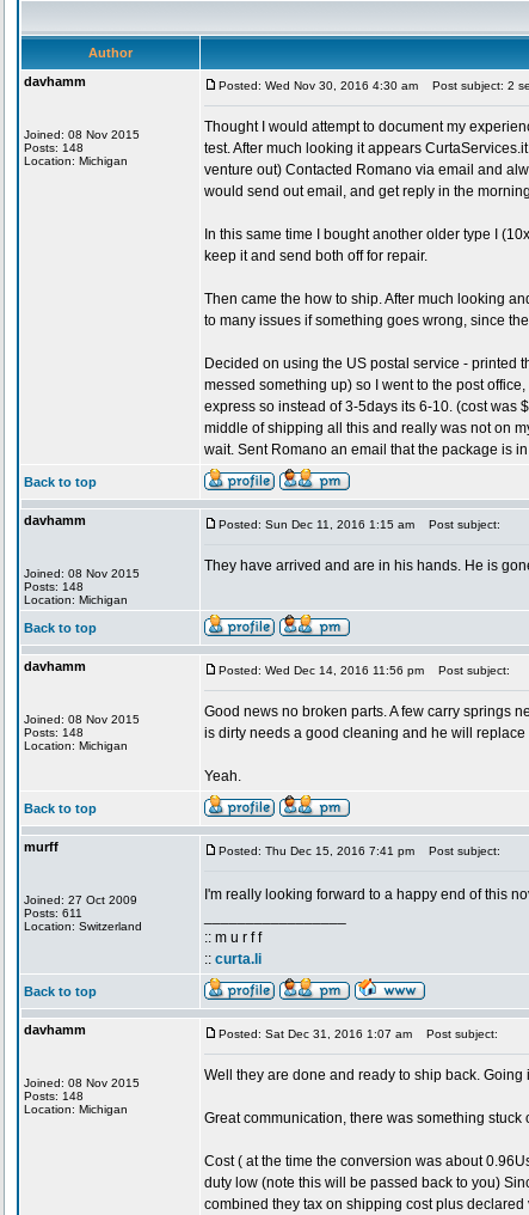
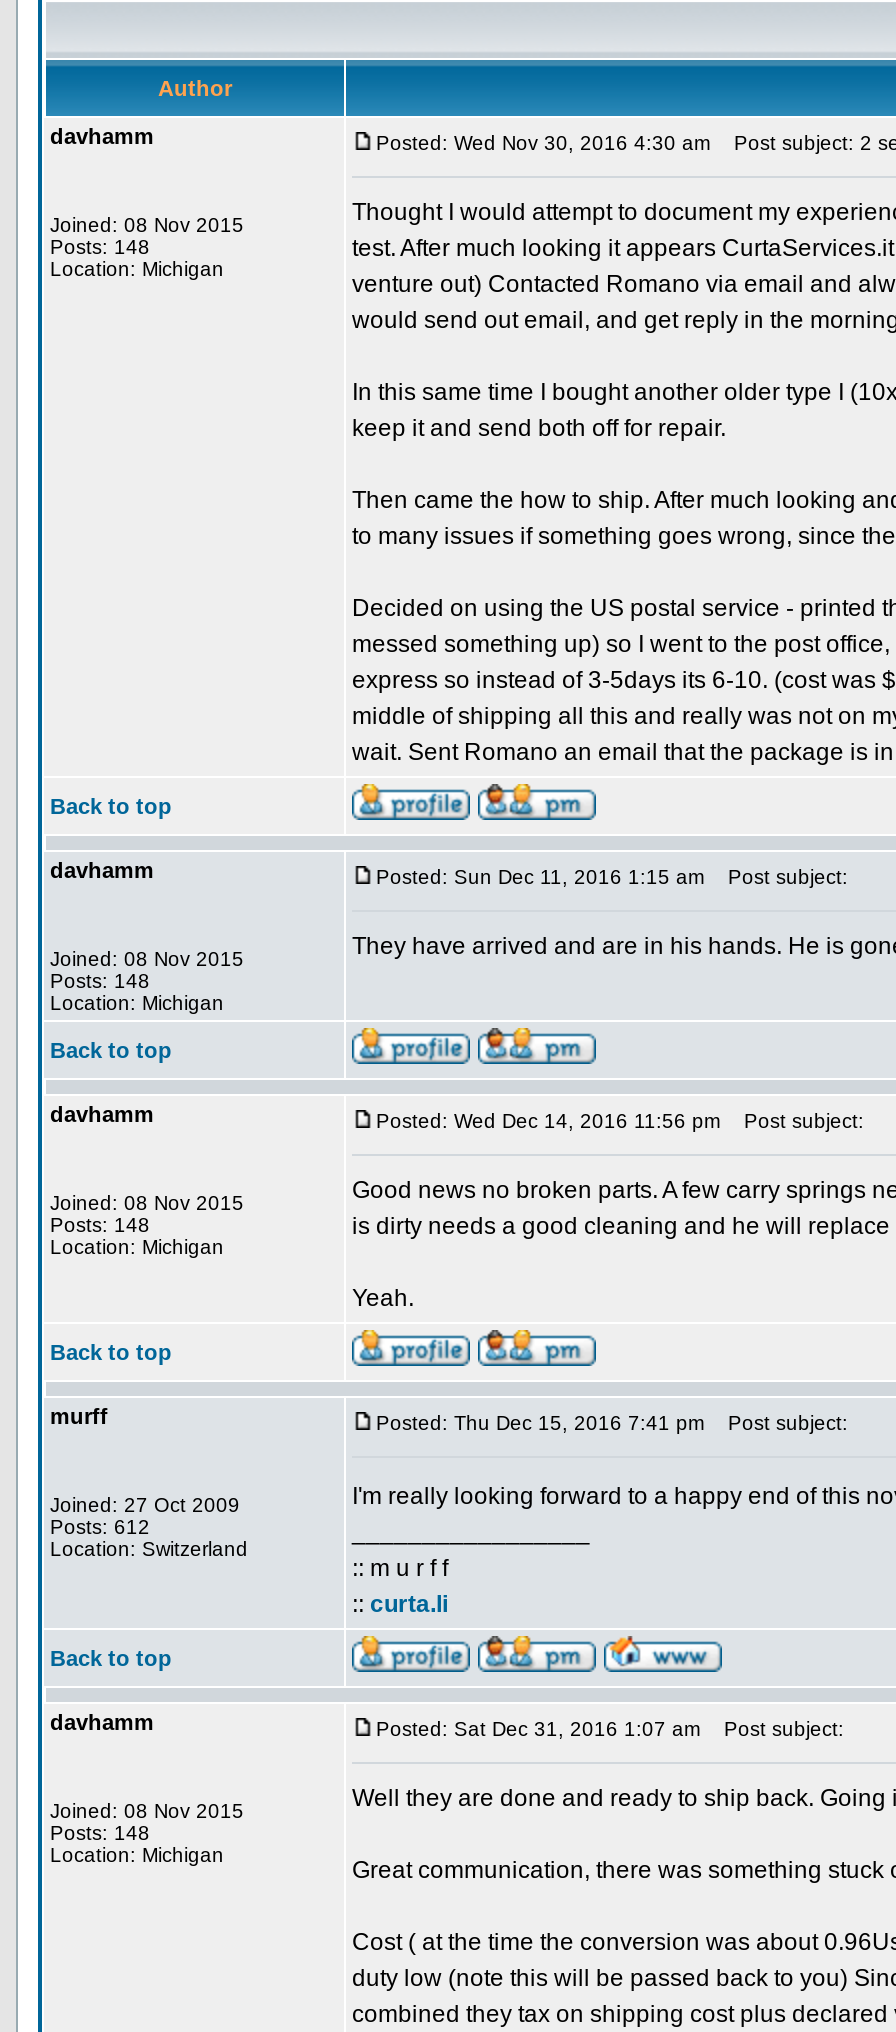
[24,906,82,920] Posts: 611 -> [50,1516,150,1538] Posts: 612

